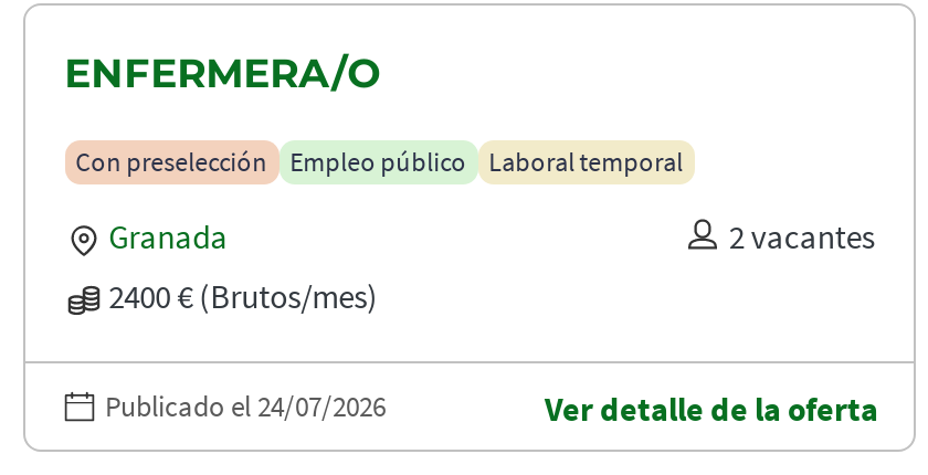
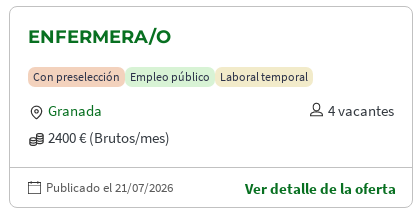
[729,215,875,257] 2 vacantes -> [328,101,394,120] 4 vacantes
[105,387,386,425] Publicado el 24/07/2026 -> [46,179,173,196] Publicado el 21/07/2026

